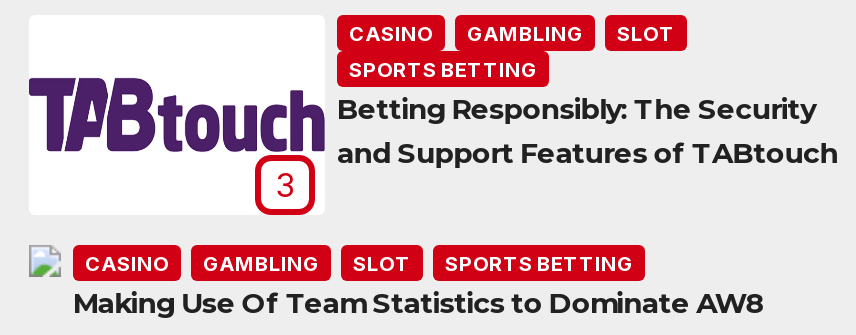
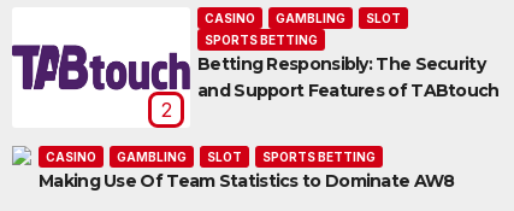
[276,165,294,205] 3 -> [161,98,172,122] 2

